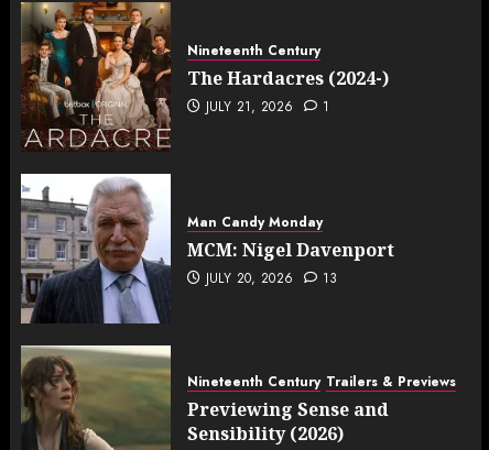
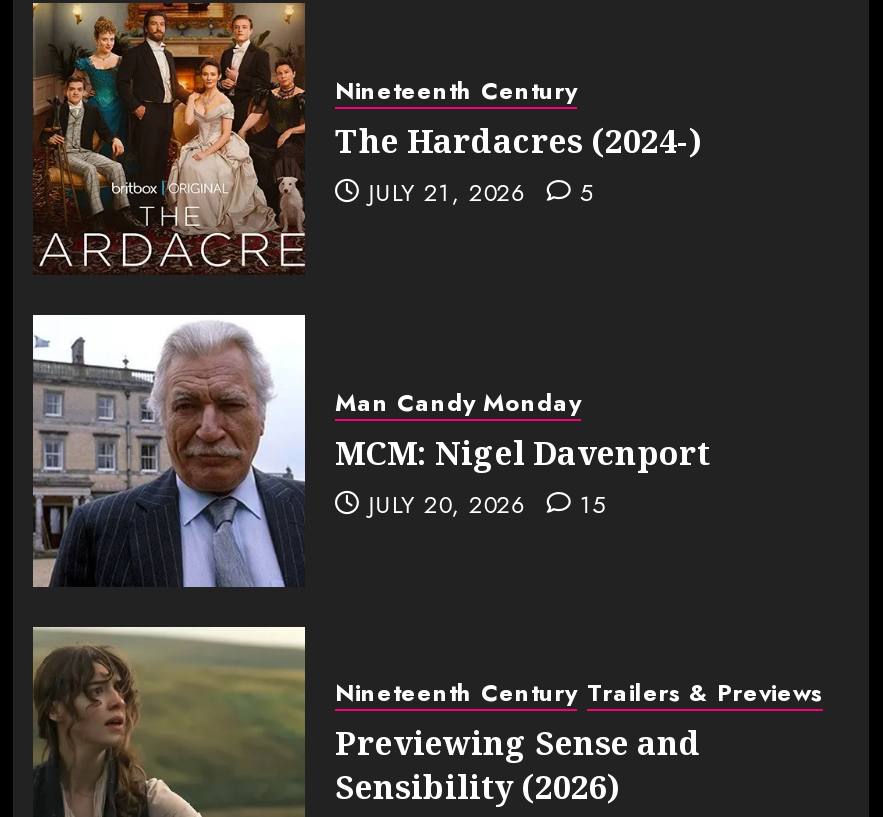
[206,97,329,116] JULY 21, 2026 1 -> [369,175,593,211] JULY 21, 2026 5
[206,268,337,288] JULY 20, 2026 13 -> [369,487,606,523] JULY 20, 2026 15

